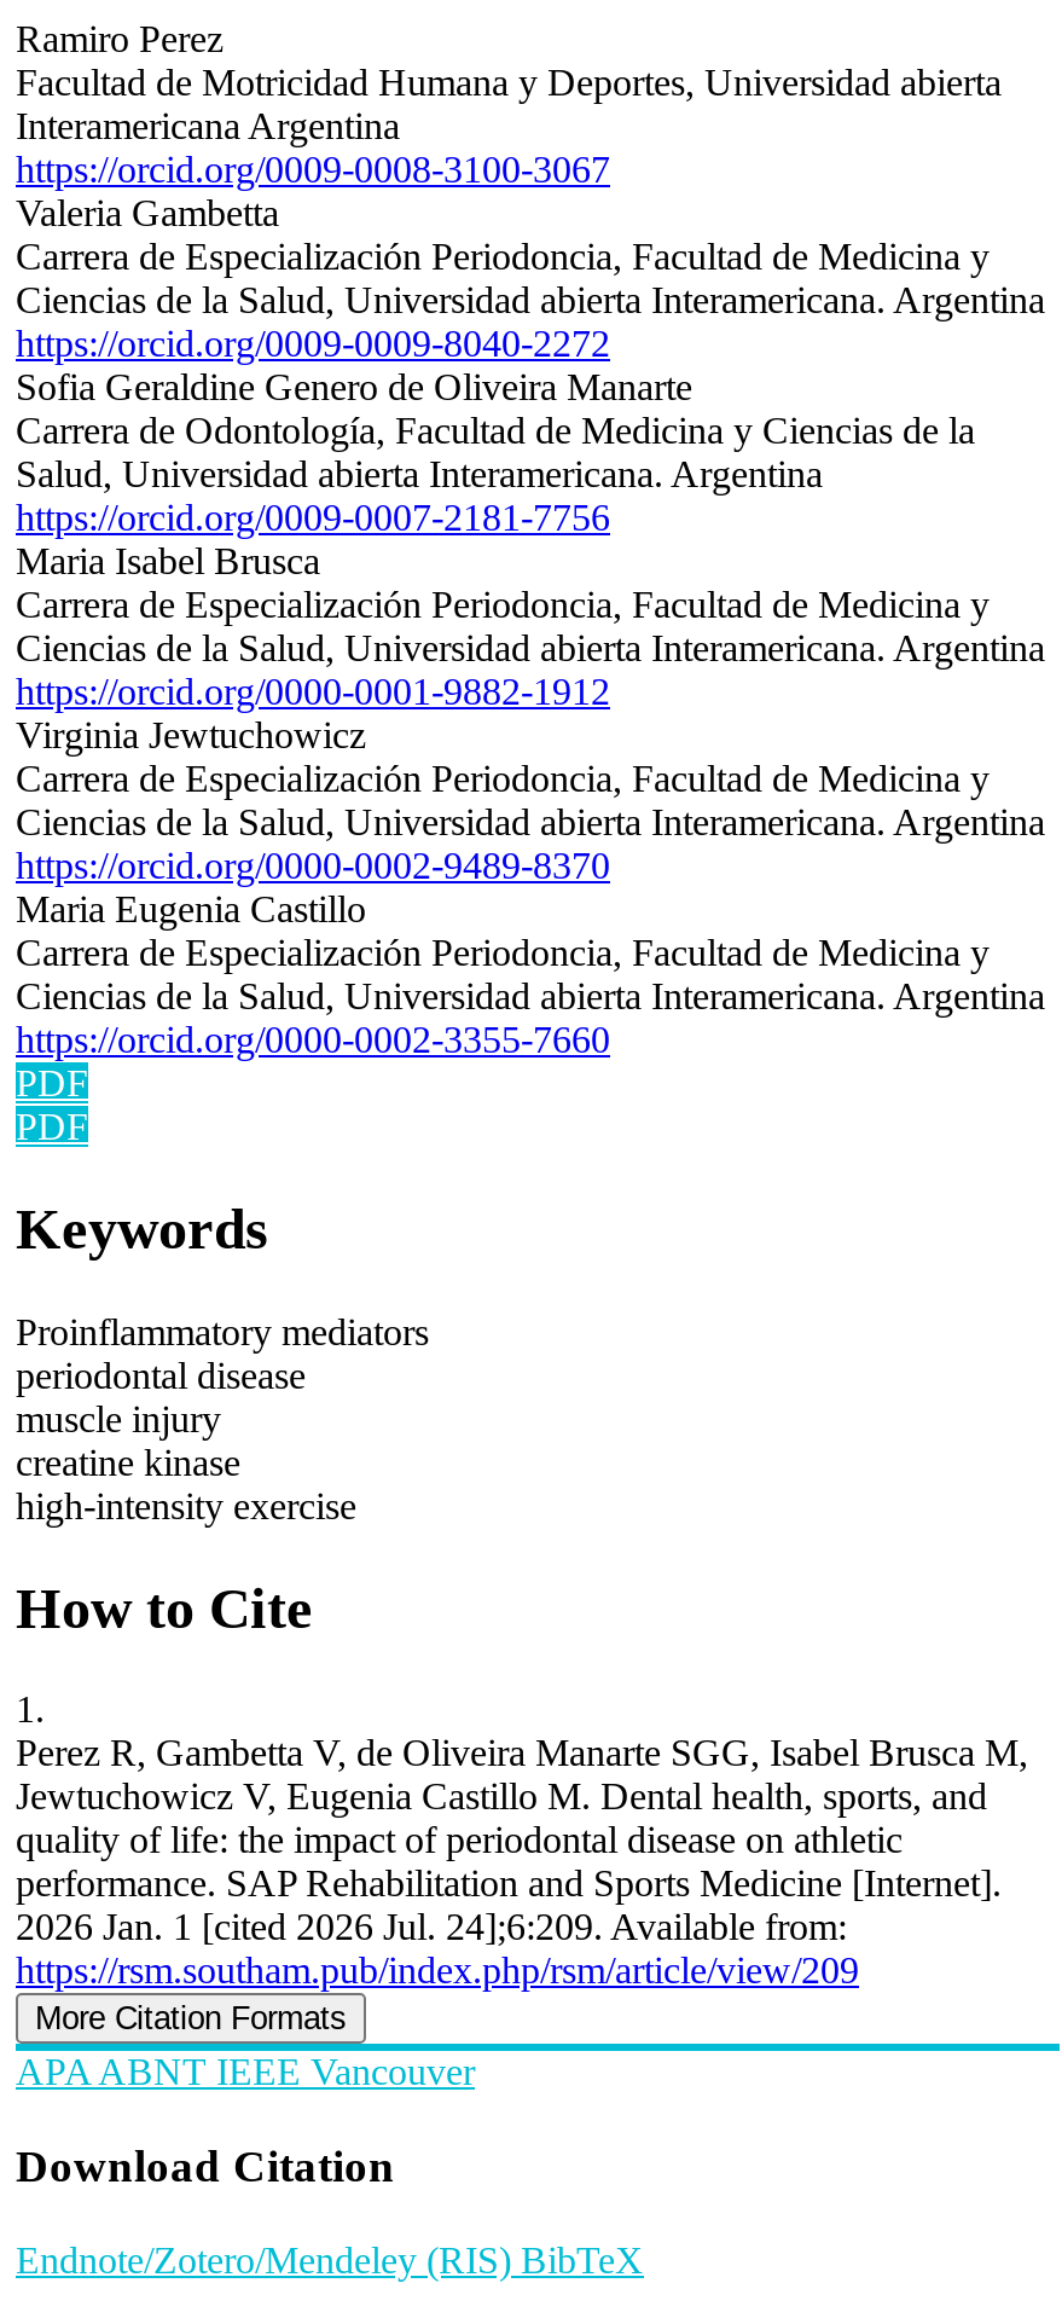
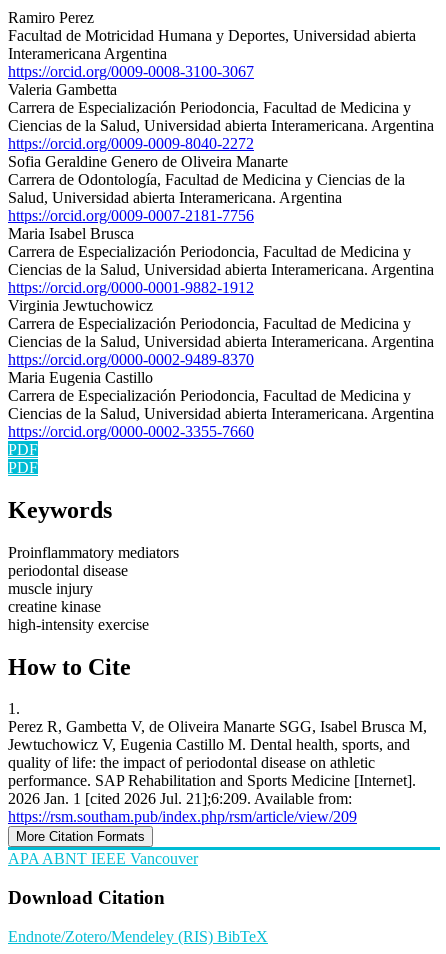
[16,1907,847,1948] 2026 Jan. 1 [cited 2026 Jul. 24];6:209. Available from: -> [8,790,352,807] 2026 Jan. 1 [cited 2026 Jul. 21];6:209. Available from:

